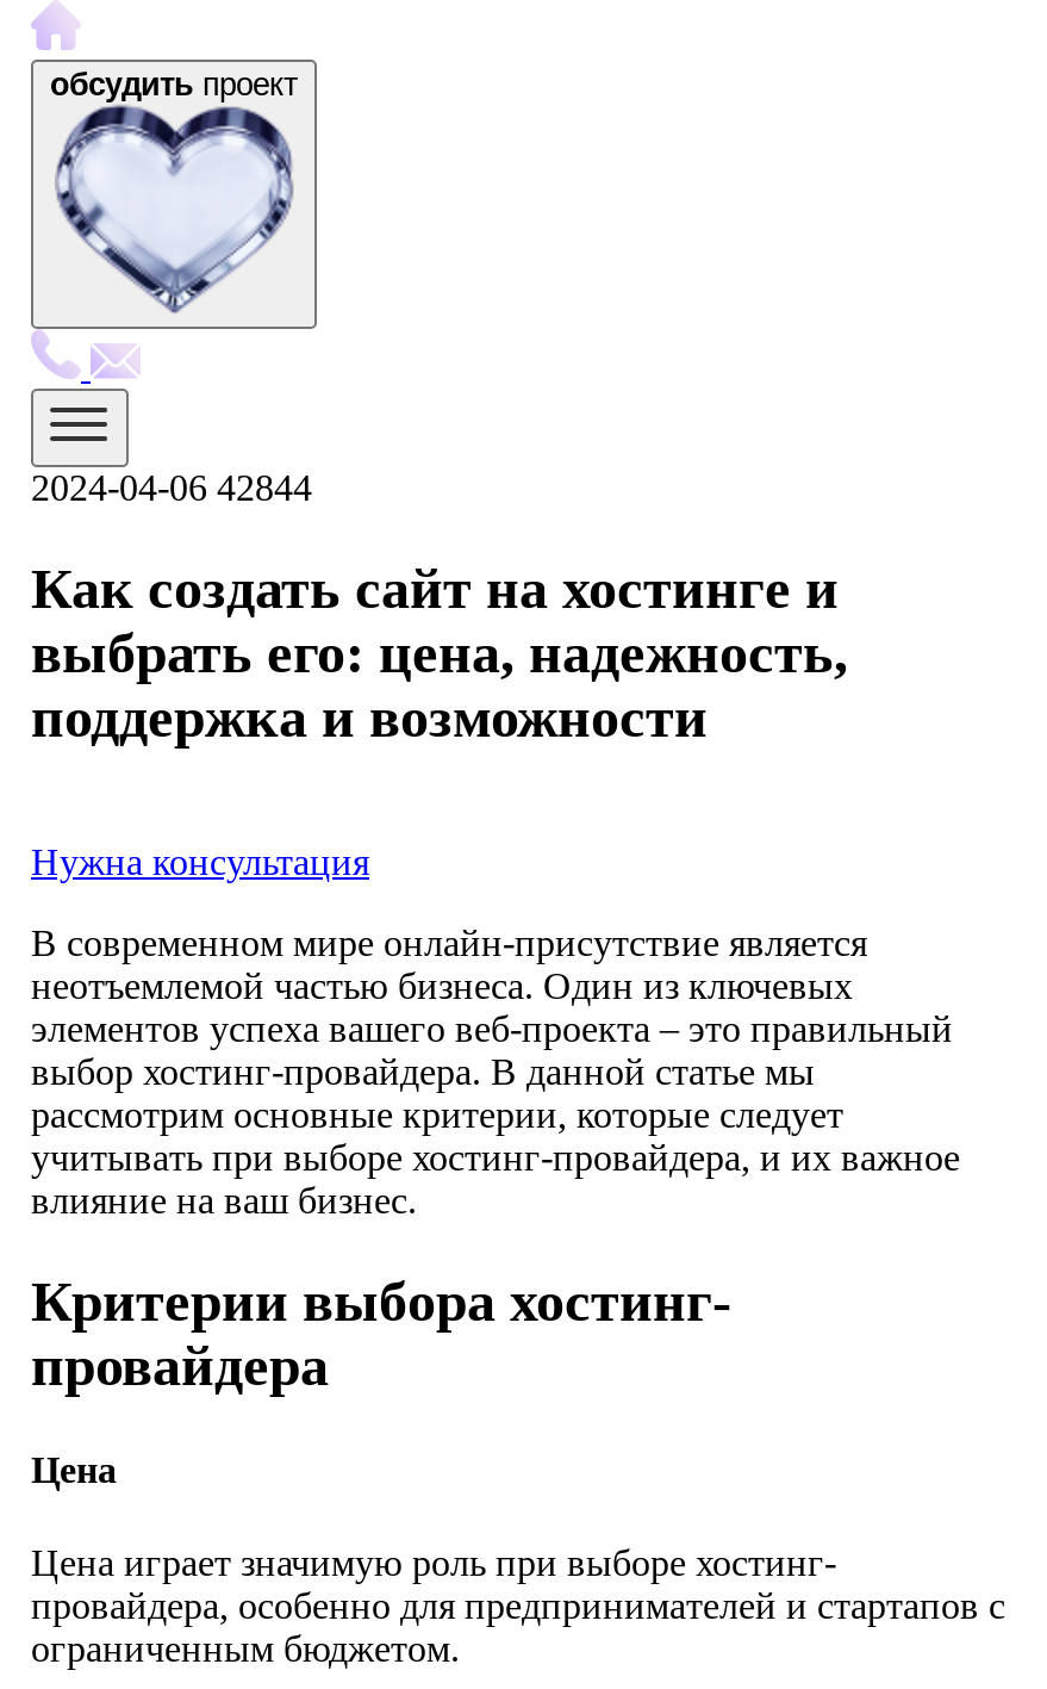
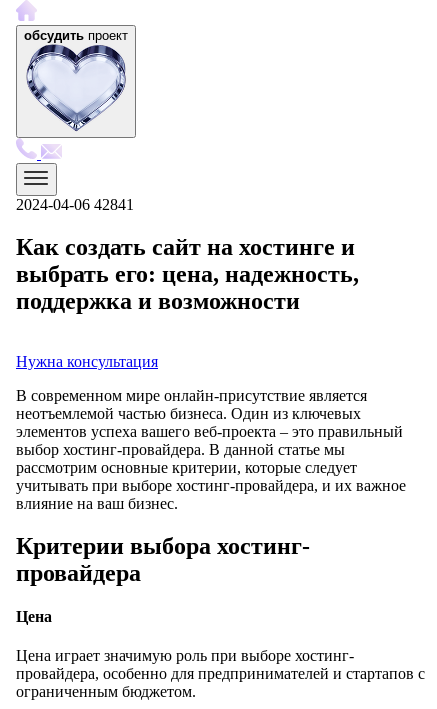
[31,467,312,508] 2024-04-06 42844 -> [16,196,134,213] 2024-04-06 42841

